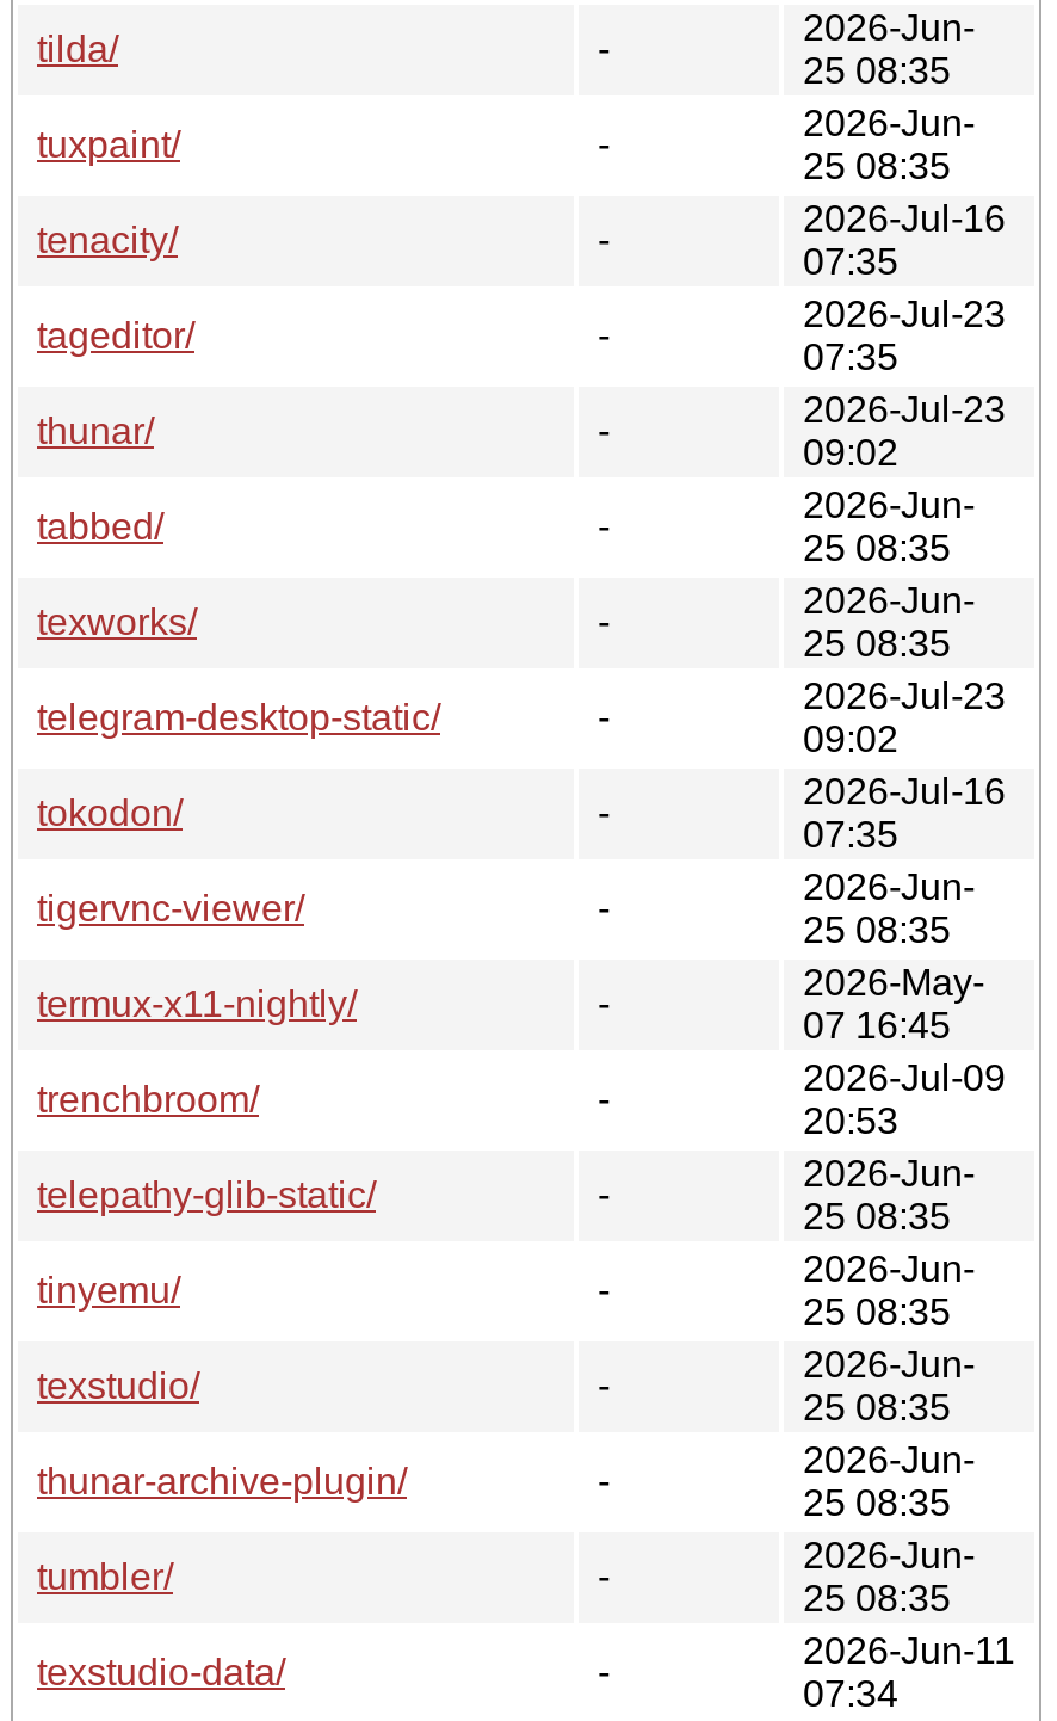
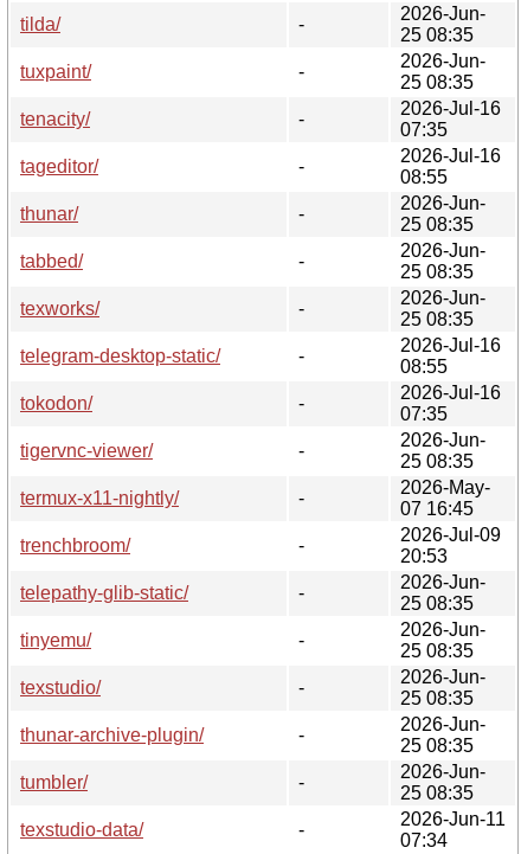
[803,293,1006,377] 2026-Jul-23 | 07:35 -> [400,146,501,187] 2026-Jul-16 | 08:55
[803,389,1006,472] 2026-Jul-23 | 09:02 -> [400,193,485,234] 2026-Jun- | 25 08:35
[803,675,1006,759] 2026-Jul-23 | 09:02 -> [400,335,501,377] 2026-Jul-16 | 08:55

